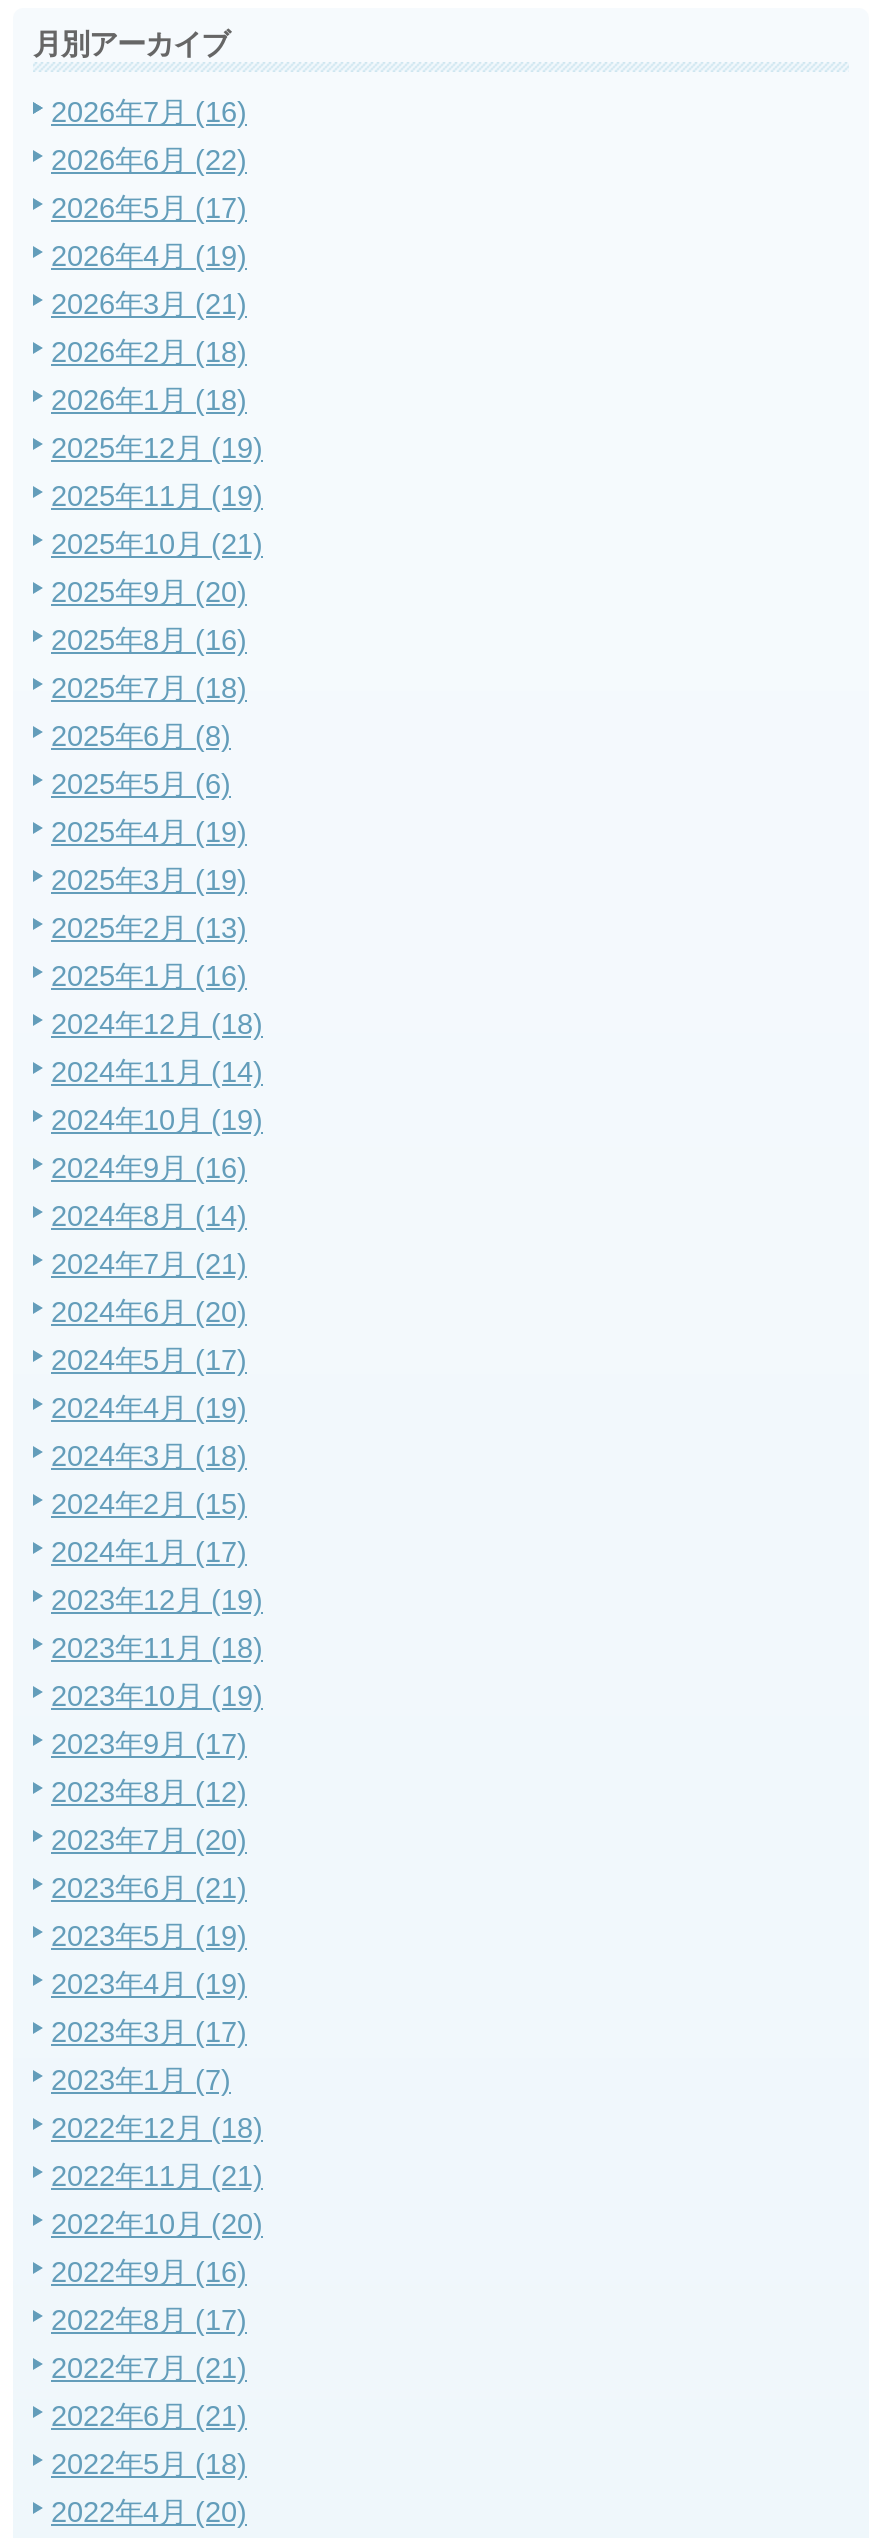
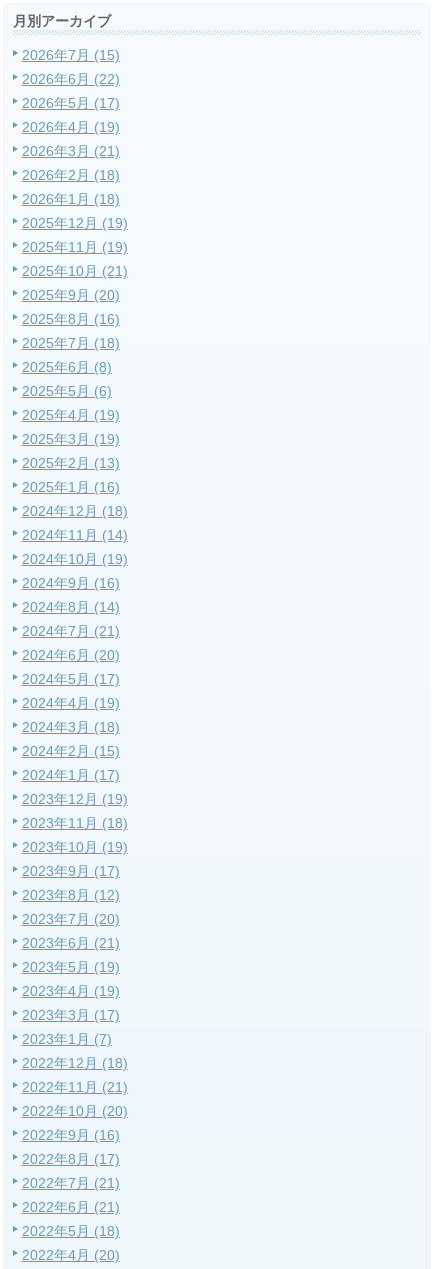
[51,96,247,128] 2026年7月 (16) -> [22,47,120,63] 2026年7月 (15)

